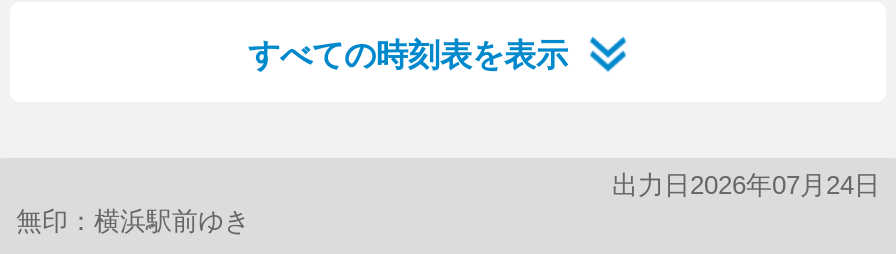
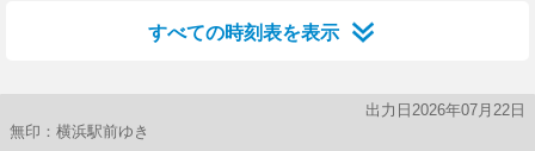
[612,170,880,200] 出力日2026年07月24日 -> [365,101,525,119] 出力日2026年07月22日

